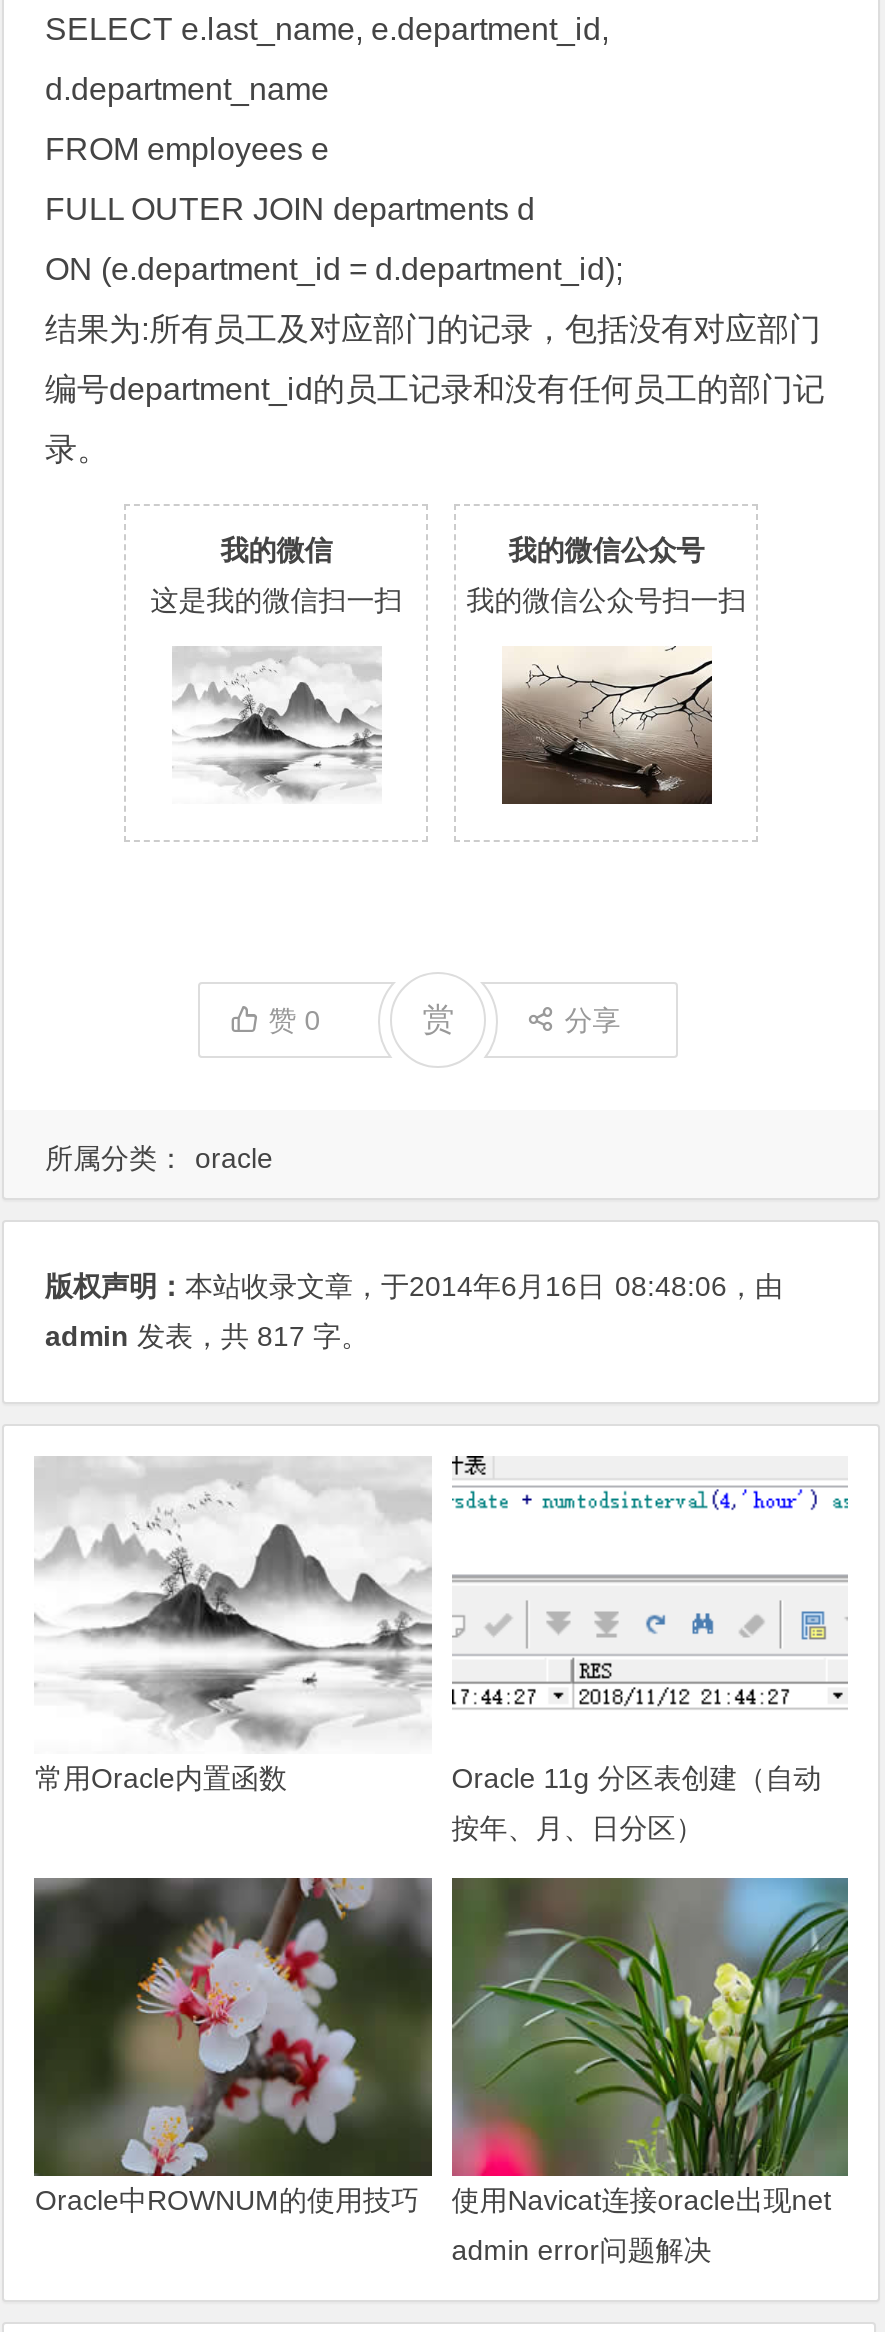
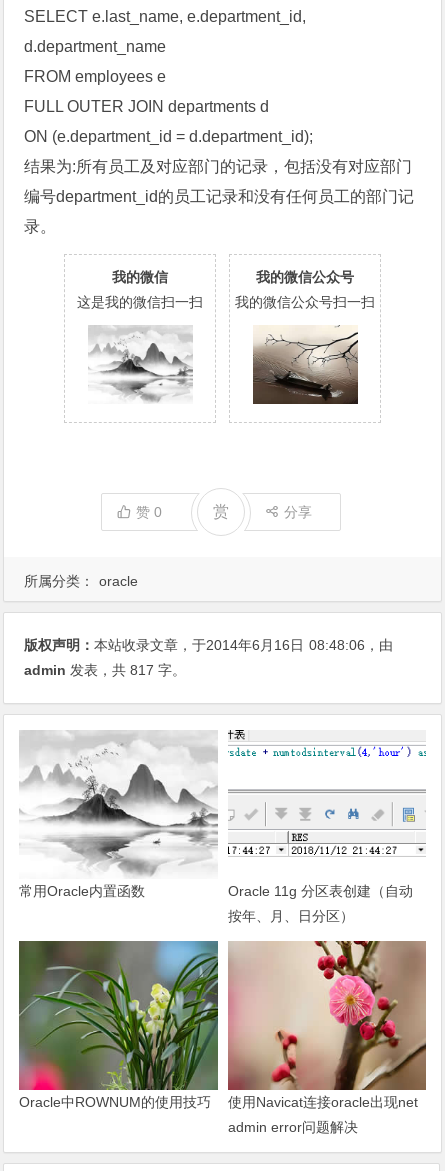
[32,1876,432,2178] [image] -> [18,940,219,1091] [image]
[450,1876,850,2178] [image] -> [227,940,427,1091] [image]

